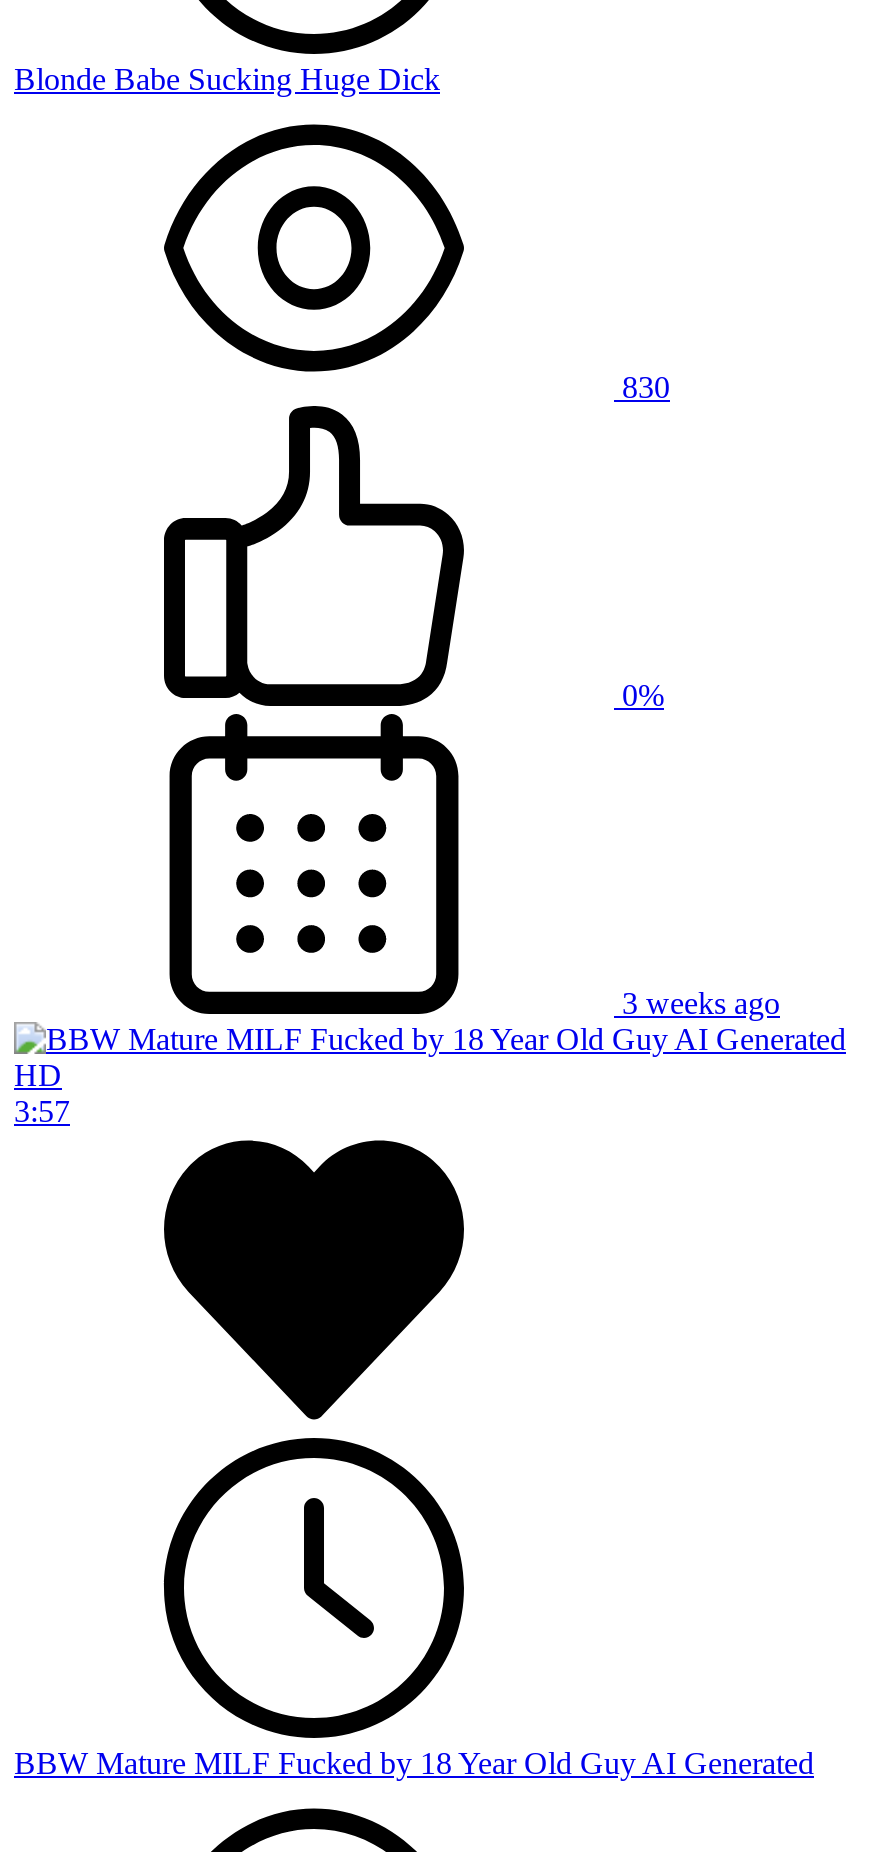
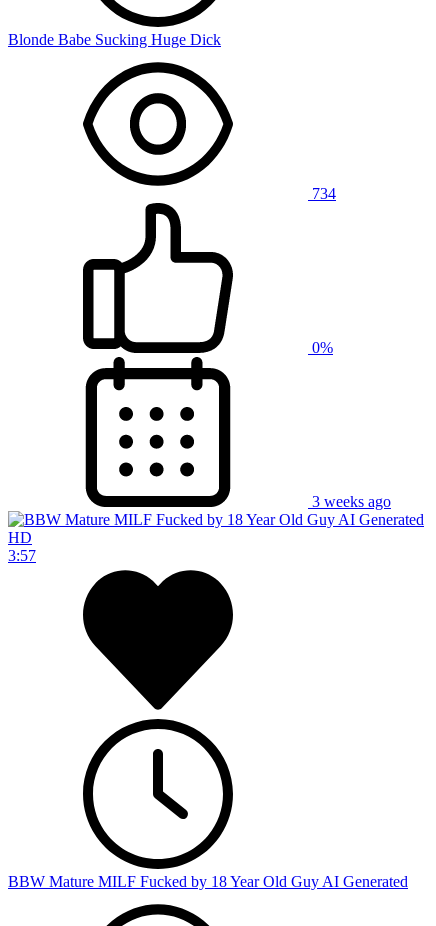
[614,370,670,404] 830 -> [308,185,336,202] 734

